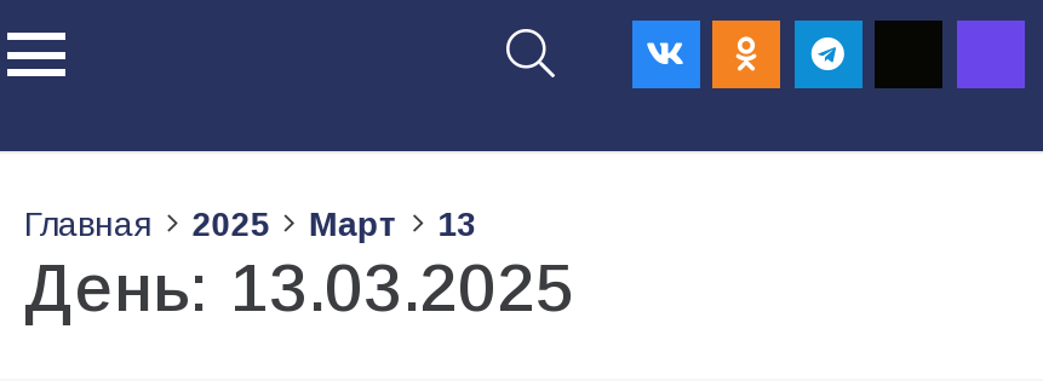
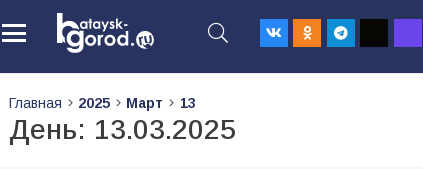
none -> [56,12,155,54] [image]

